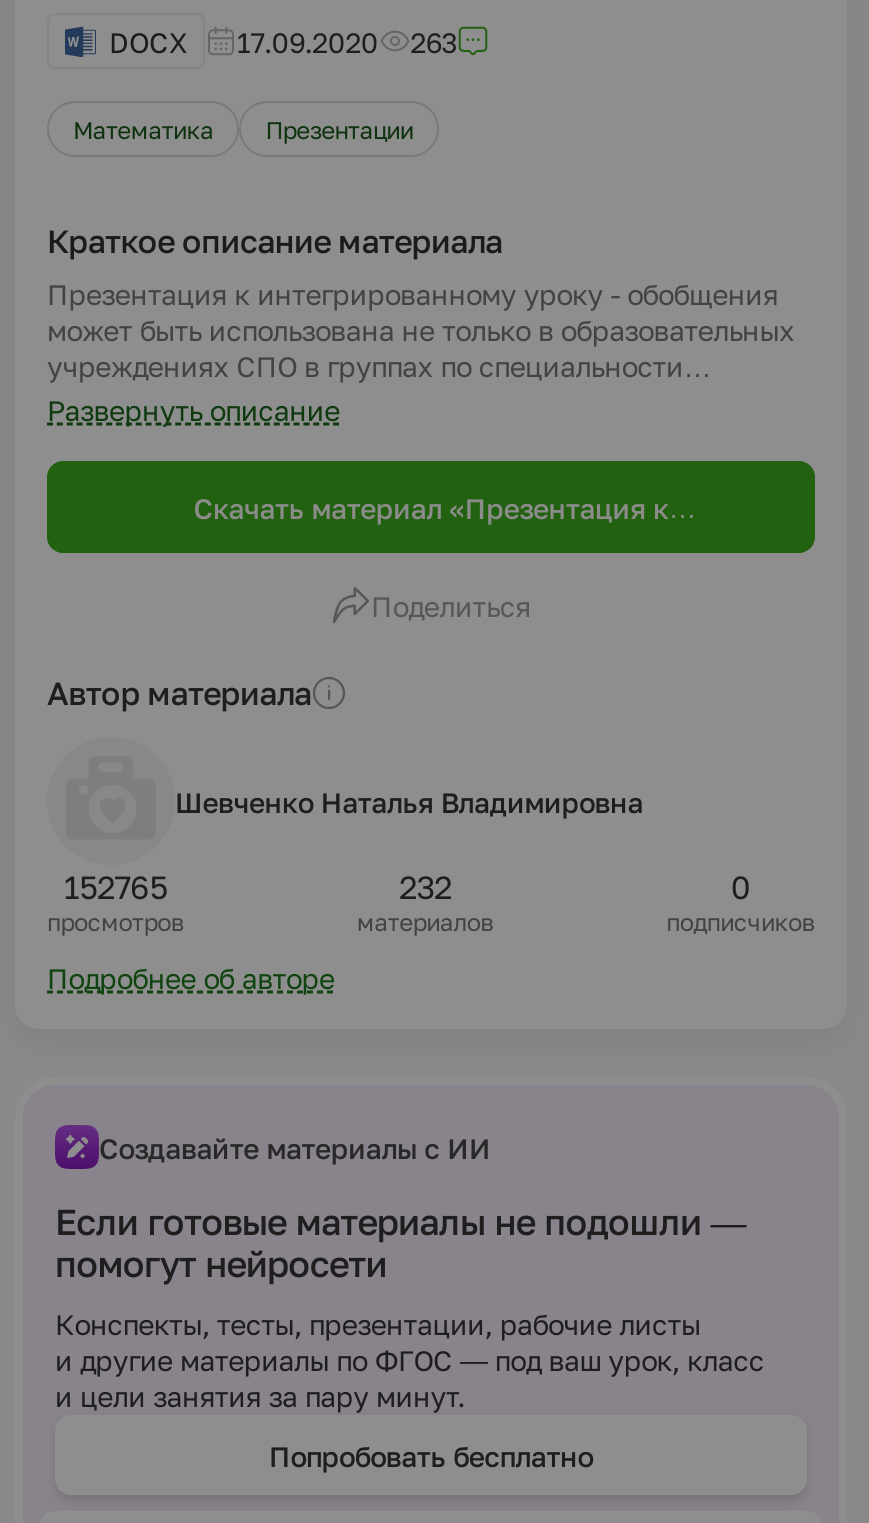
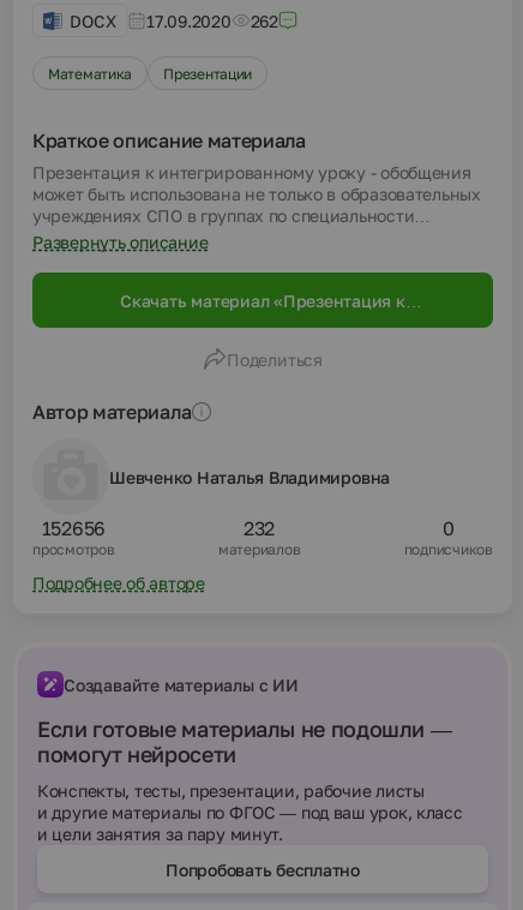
[109,24,457,58] DOCX 17.09.2020 263 -> [70,10,278,31] DOCX 17.09.2020 262
[64,867,167,907] 152765 -> [41,516,106,540] 152656

